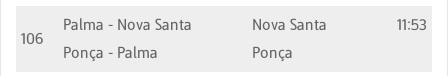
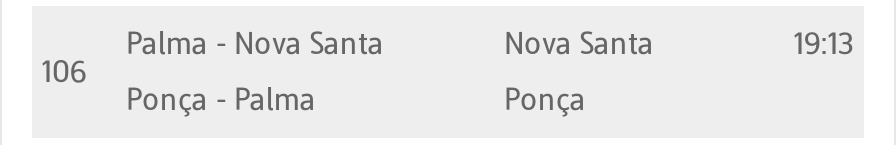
[397,15,427,34] 11:53 -> [794,24,854,62] 19:13

